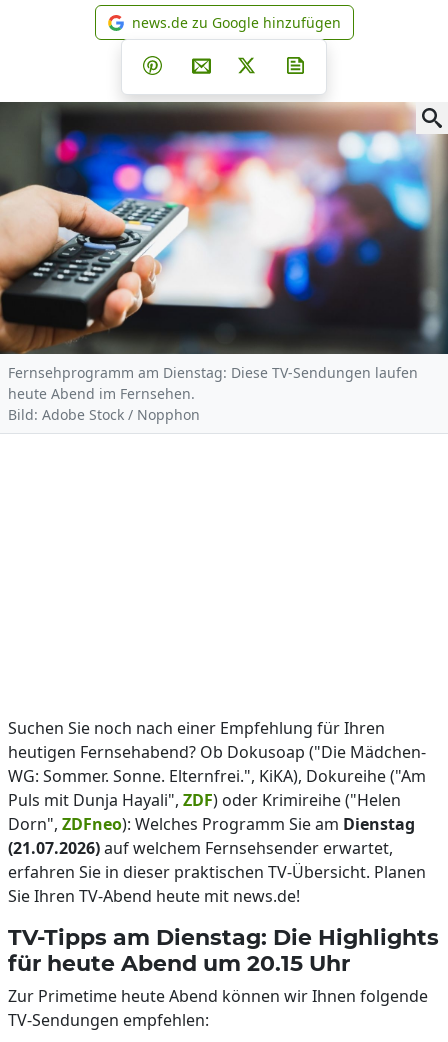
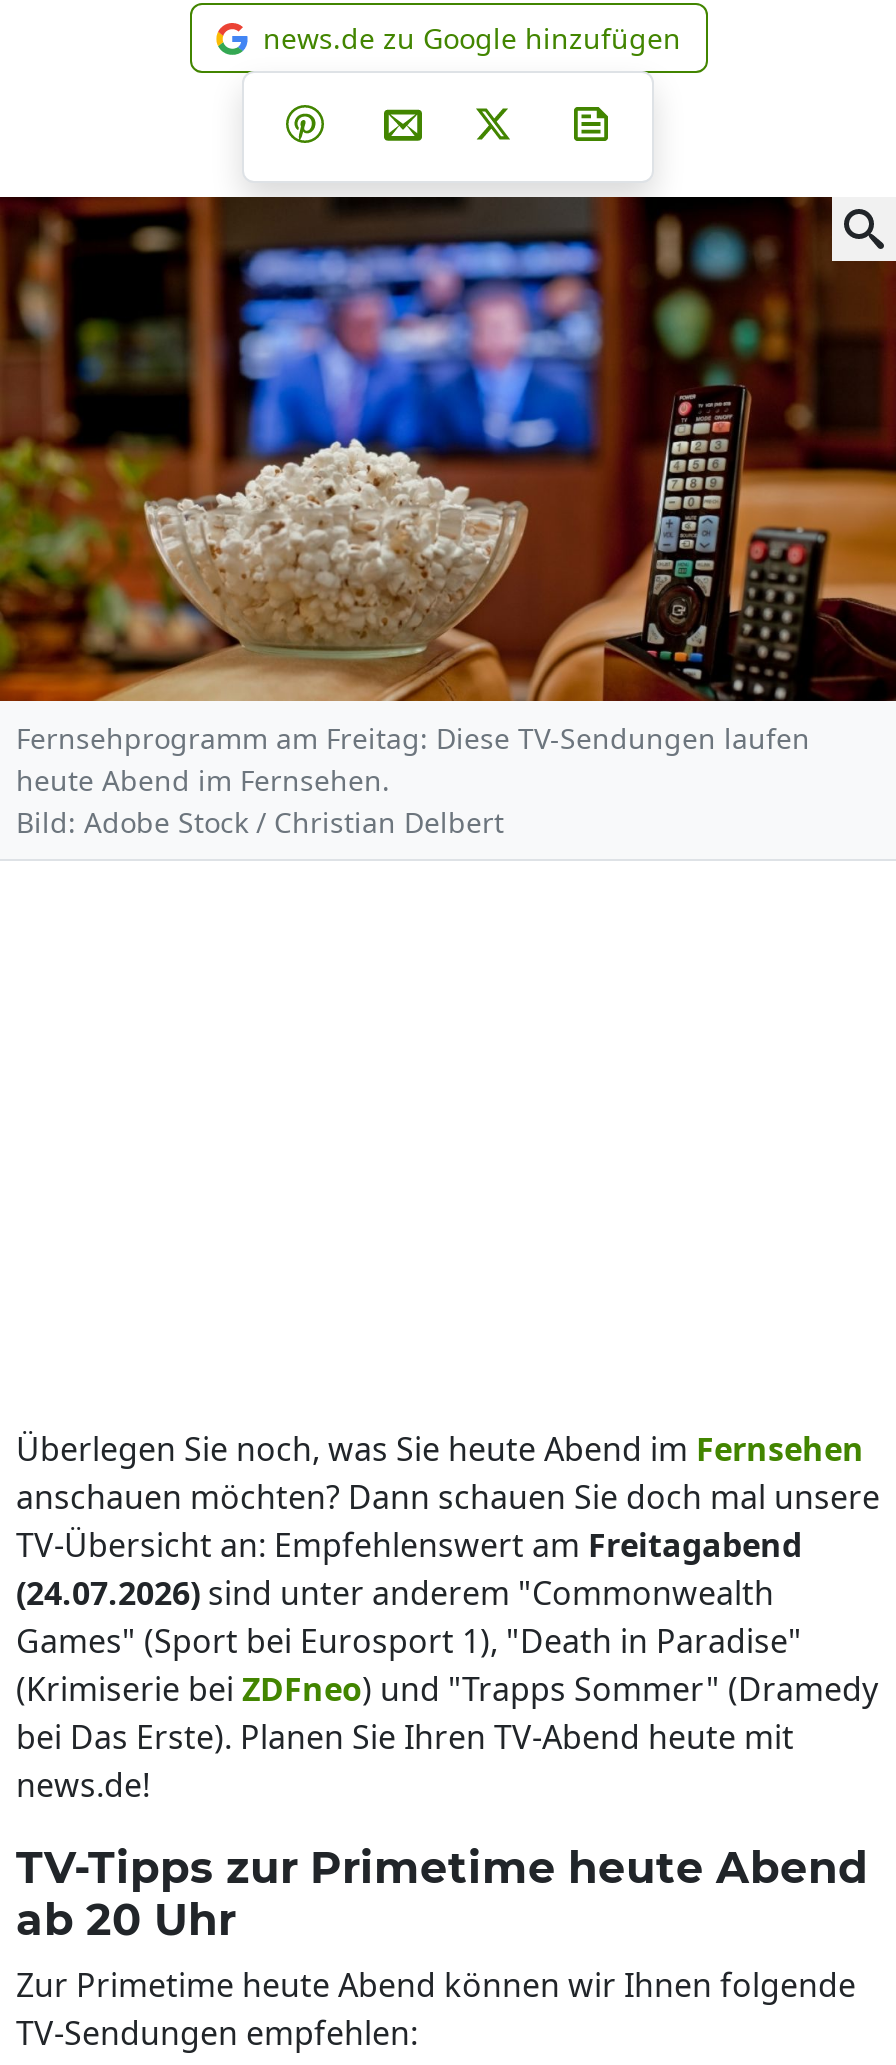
[3,102,445,382] [image] | Fernsehprogramm am Dienstag: Diese TV-Sendungen laufen -> [6,195,890,757] [image] | Fernsehprogramm am Freitag: Diese TV-Sendungen laufen
[8,405,200,424] Bild: Adobe Stock / Nopphon -> [16,803,504,841] Bild: Adobe Stock / Christian Delbert
[8,717,426,907] Suchen Sie noch nach einer Empfehlung für Ihren | heutigen Fernsehabend? Ob Dokusoap ("Die Mädchen- | WG: Sommer. Sonne. Elternfrei.", KiKA), Dokureihe ("Am | Puls mit Dunja Hayali", ZDF) oder Krimireihe ("Helen | Dorn", ZDFneo): Welches Programm Sie am Dienstag | (21.07.2026) auf welchem Fernsehsender erwartet, | erfahren Sie in dieser praktischen TV-Übersicht. Planen | Sie Ihren TV-Abend heute mit news.de! -> [16,1427,880,1807] Überlegen Sie noch, was Sie heute Abend im Fernsehen | anschauen möchten? Dann schauen Sie doch mal unsere | TV-Übersicht an: Empfehlenswert am Freitagabend | (24.07.2026) sind unter anderem "Commonwealth | Games" (Sport bei Eurosport 1), "Death in Paradise" | (Krimiserie bei ZDFneo) und "Trapps Sommer" (Dramedy | bei Das Erste). Planen Sie Ihren TV-Abend heute mit | news.de!
[8,924,439,976] TV-Tipps am Dienstag: Die Highlights | für heute Abend um 20.15 Uhr -> [16,1841,868,1945] TV-Tipps zur Primetime heute Abend | ab 20 Uhr

